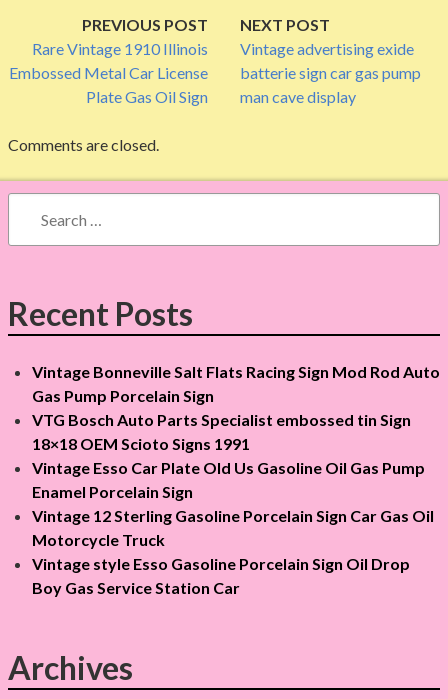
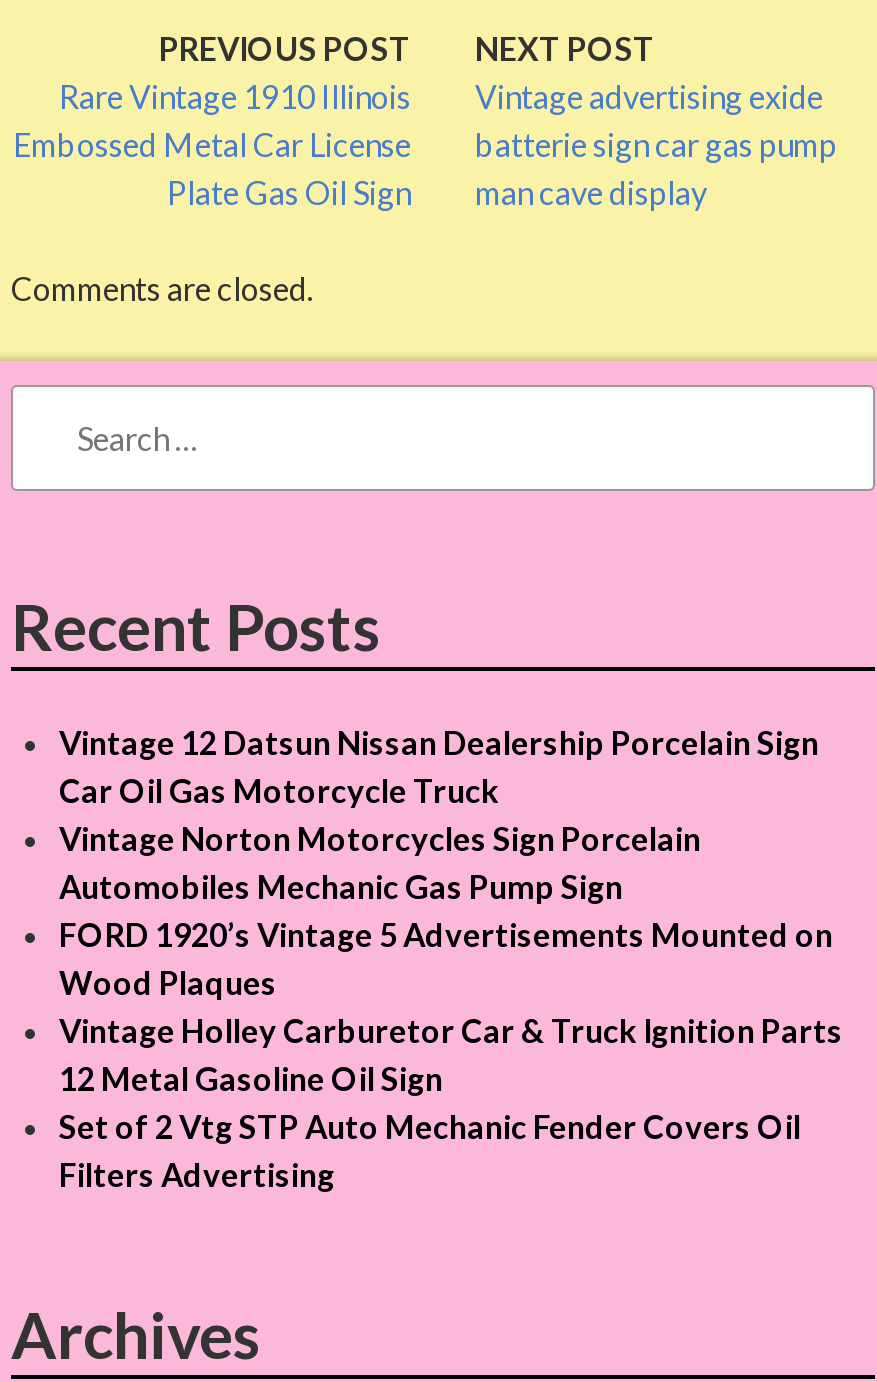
[32,362,440,597] Vintage Bonneville Salt Flats Racing Sign Mod Rod Auto | Gas Pump Porcelain Sign | VTG Bosch Auto Parts Specialist embossed tin Sign | 18×18 OEM Scioto Signs 1991 | Vintage Esso Car Plate Old Us Gasoline Oil Gas Pump | Enamel Porcelain Sign | Vintage 12 Sterling Gasoline Porcelain Sign Car Gas Oil | Motorcycle Truck | Vintage style Esso Gasoline Porcelain Sign Oil Drop | Boy Gas Service Station Car -> [59,723,843,1193] Vintage 12 Datsun Nissan Dealership Porcelain Sign | Car Oil Gas Motorcycle Truck | Vintage Norton Motorcycles Sign Porcelain | Automobiles Mechanic Gas Pump Sign | FORD 1920’s Vintage 5 Advertisements Mounted on | Wood Plaques | Vintage Holley Carburetor Car & Truck Ignition Parts | 12 Metal Gasoline Oil Sign | Set of 2 Vtg STP Auto Mechanic Fender Covers Oil | Filters Advertising

